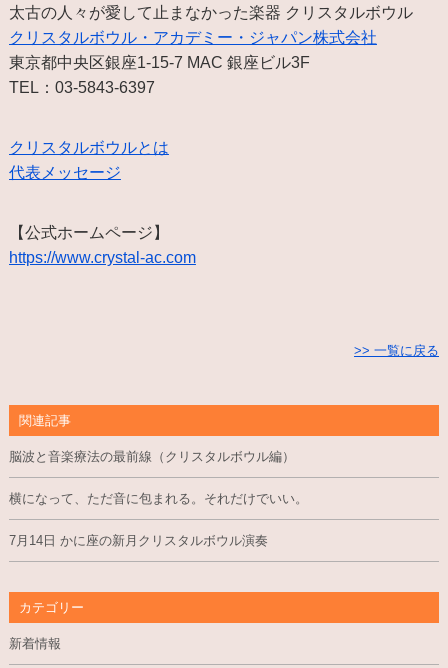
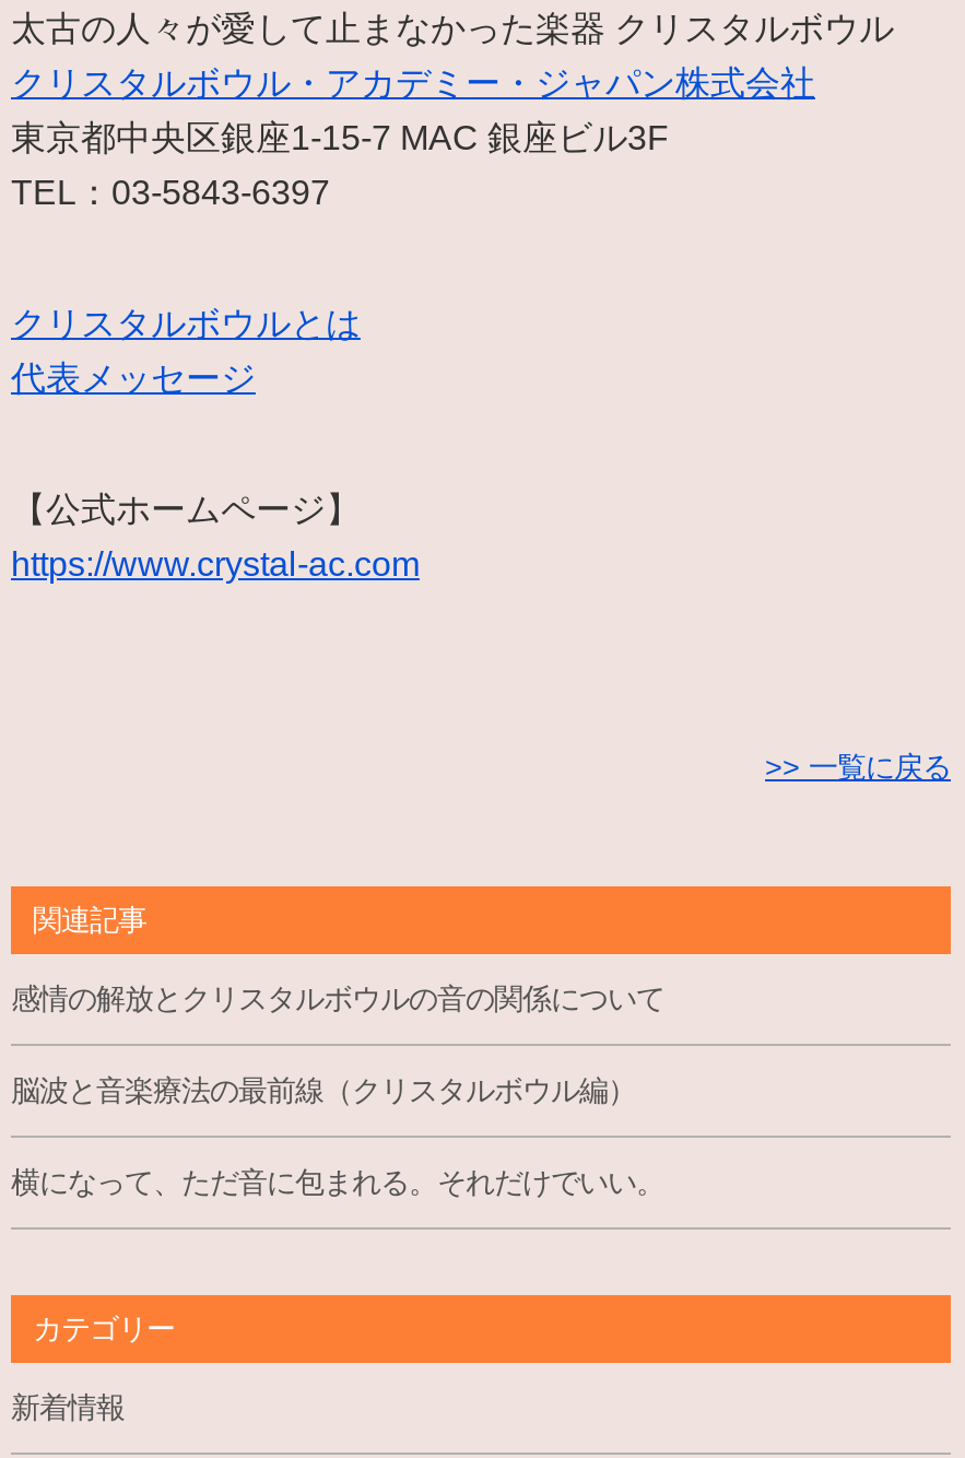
none -> [11,982,664,1015] 感情の解放とクリスタルボウルの音の関係について
moved [9,449,308,506] -> [11,1074,664,1199]: 脳波と音楽療法の最前線（クリスタルボウル編） | 横になって、ただ音に包まれる。それだけでいい。
[9,533,268,548] 7月14日 かに座の新月クリスタルボウル演奏 -> none

